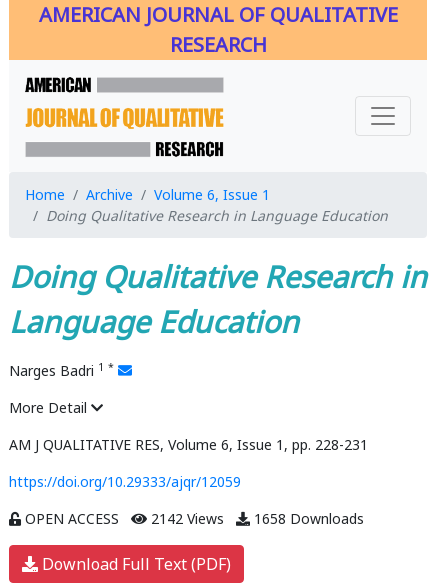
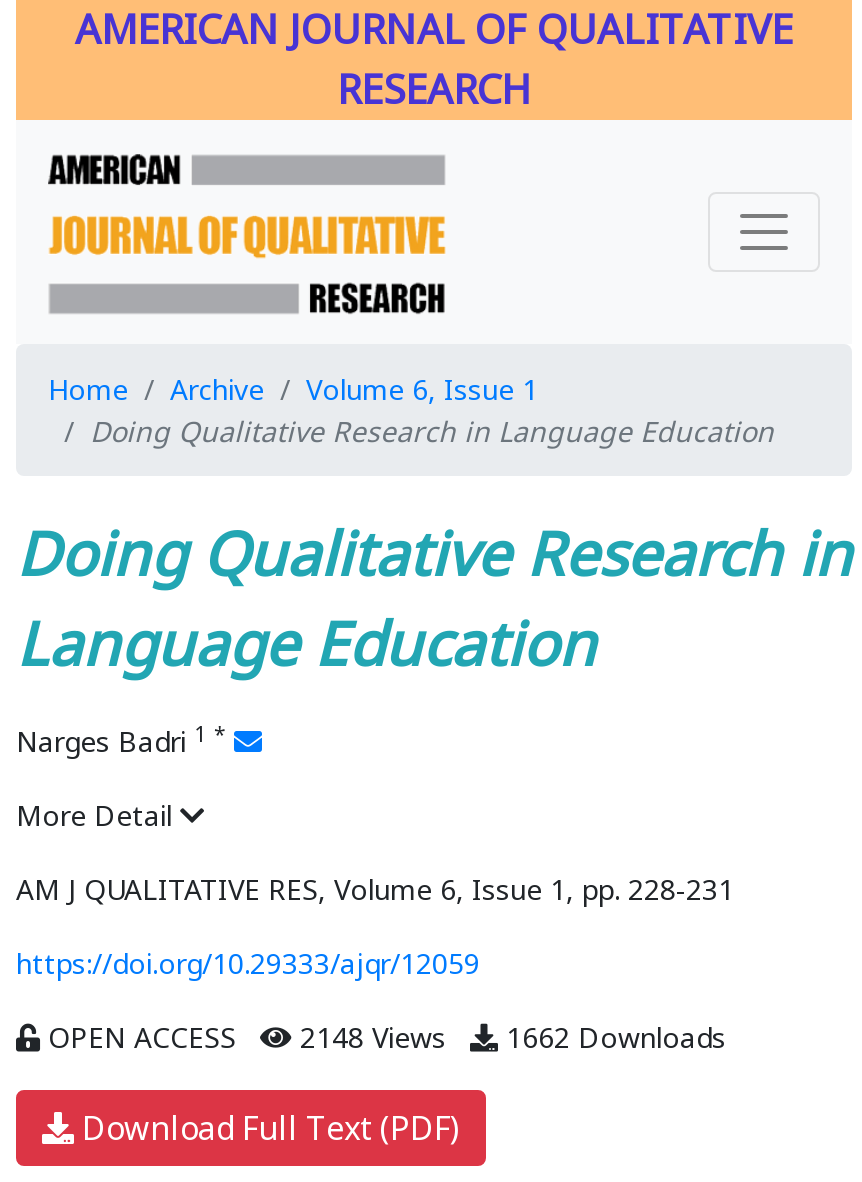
[147,509,236,528] 2142 Views -> [292,1018,470,1056] 2148 Views
[250,509,364,528] 1658 Downloads -> [498,1018,726,1056] 1662 Downloads

